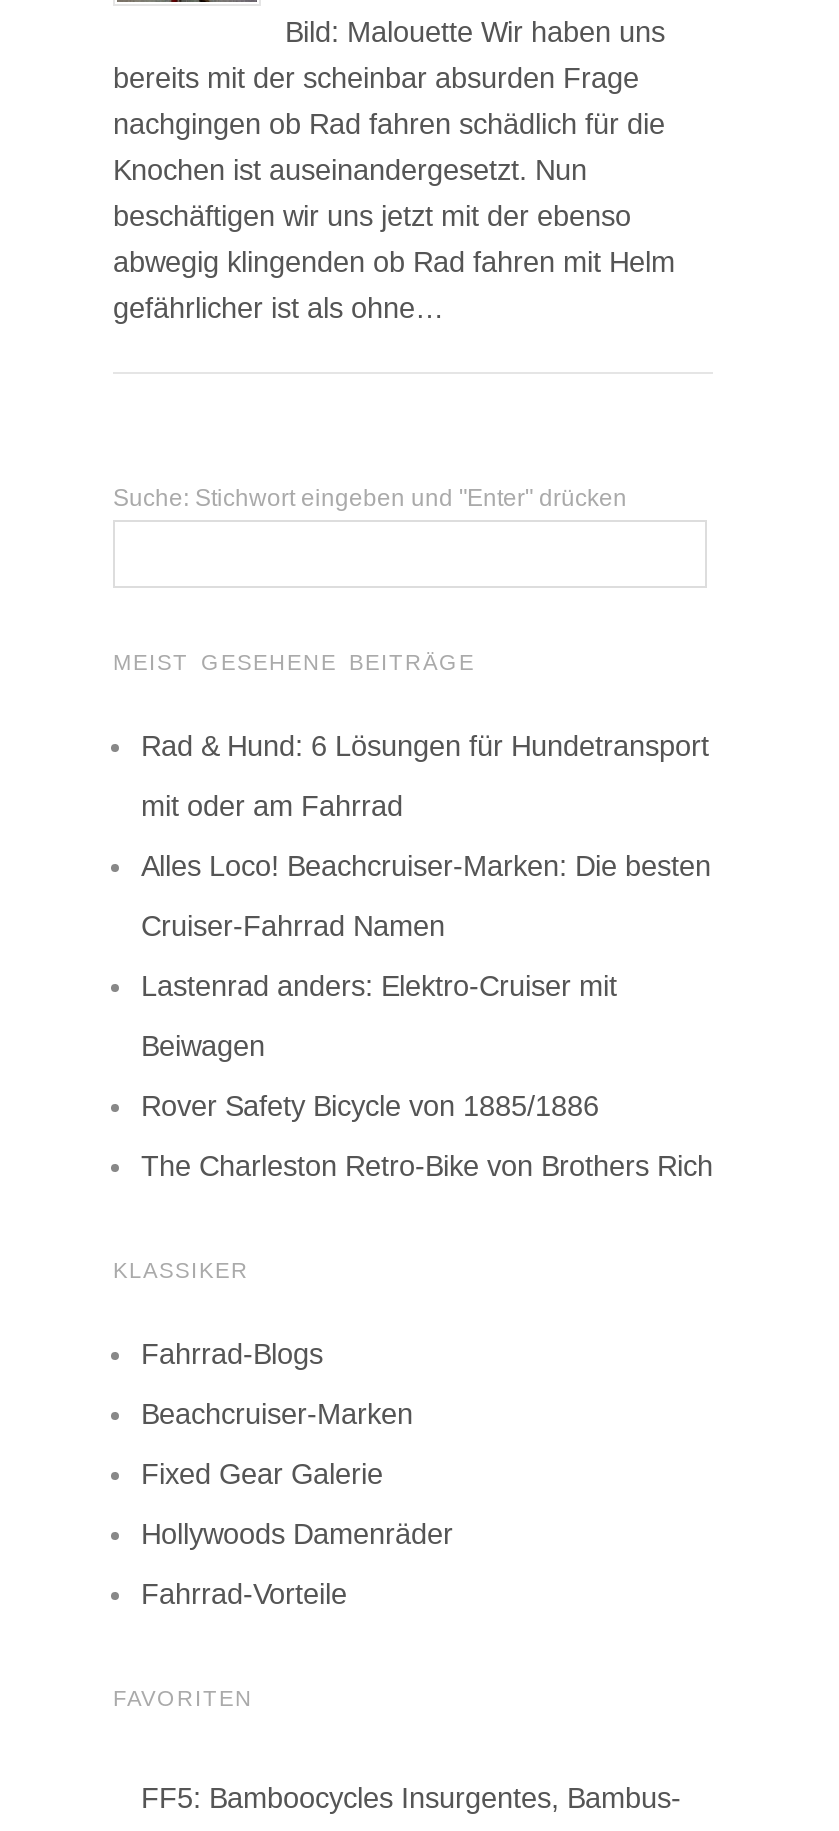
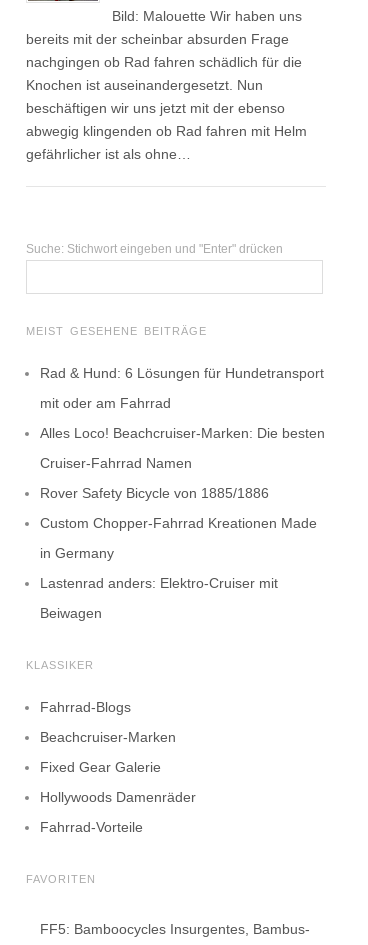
none -> [40,514,317,560] Custom Chopper-Fahrrad Kreationen Made | in Germany
moved [141,969,617,1061] -> [40,574,278,620]: Lastenrad anders: Elektro-Cruiser mit | Beiwagen
moved [141,1089,599,1121] -> [40,484,269,500]: Rover Safety Bicycle von 1885/1886
[141,1149,713,1181] The Charleston Retro-Bike von Brothers Rich -> none

